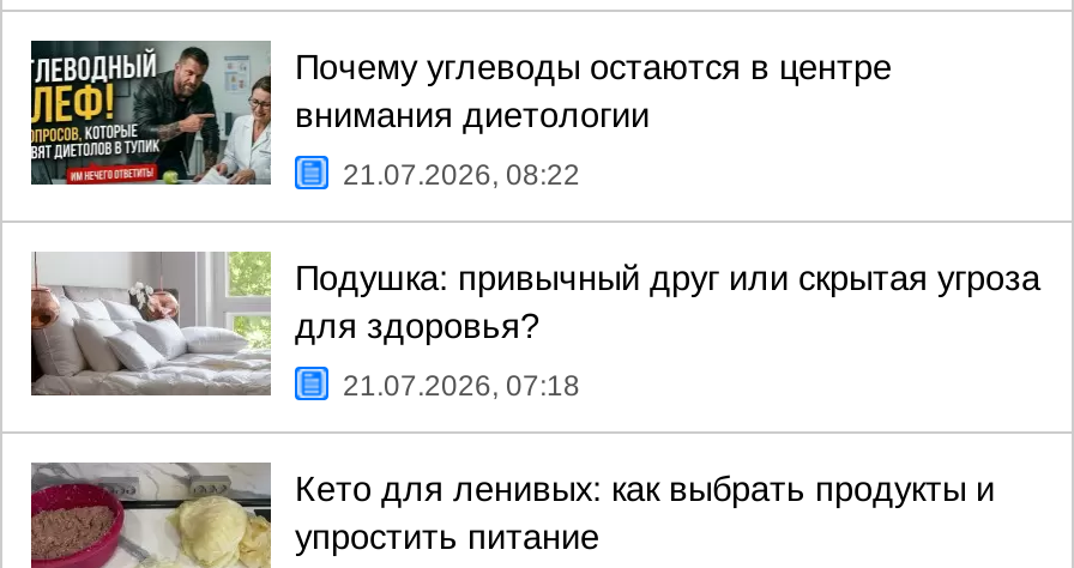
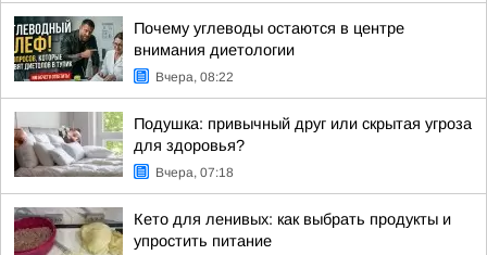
[343,158,580,192] 21.07.2026, 08:22 -> [155,69,234,85] Вчера, 08:22
[343,369,580,403] 21.07.2026, 07:18 -> [155,165,234,180] Вчера, 07:18

